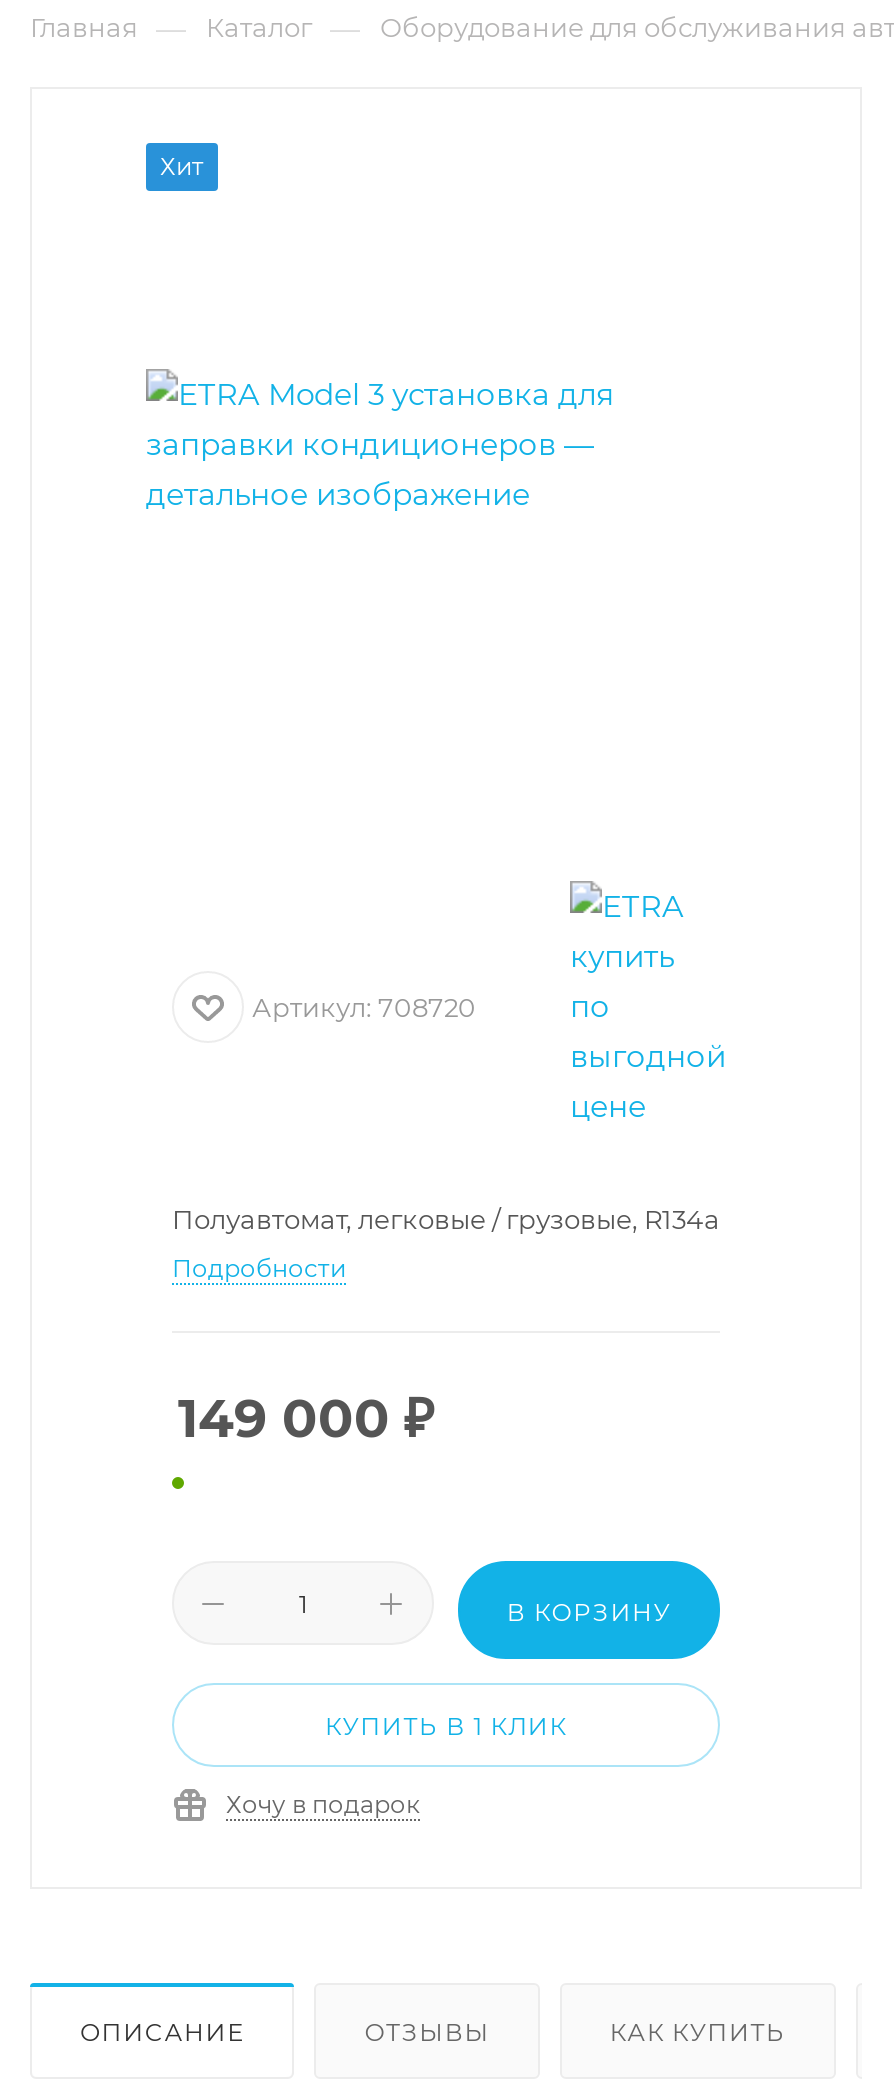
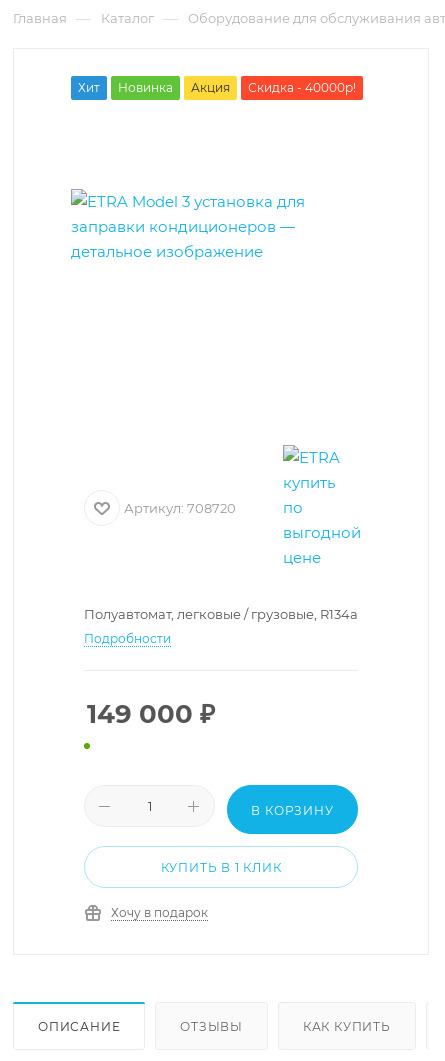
none -> [118,80,356,95] Новинка | Акция | Скидка - 40000р!

